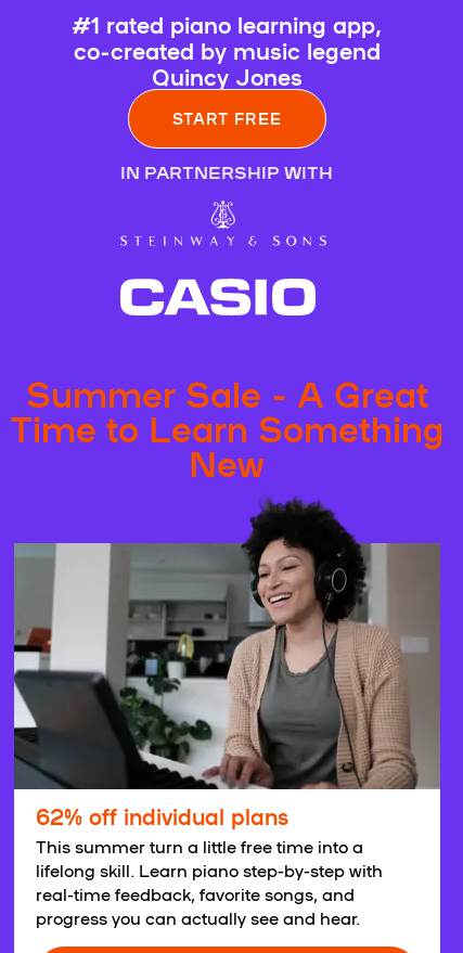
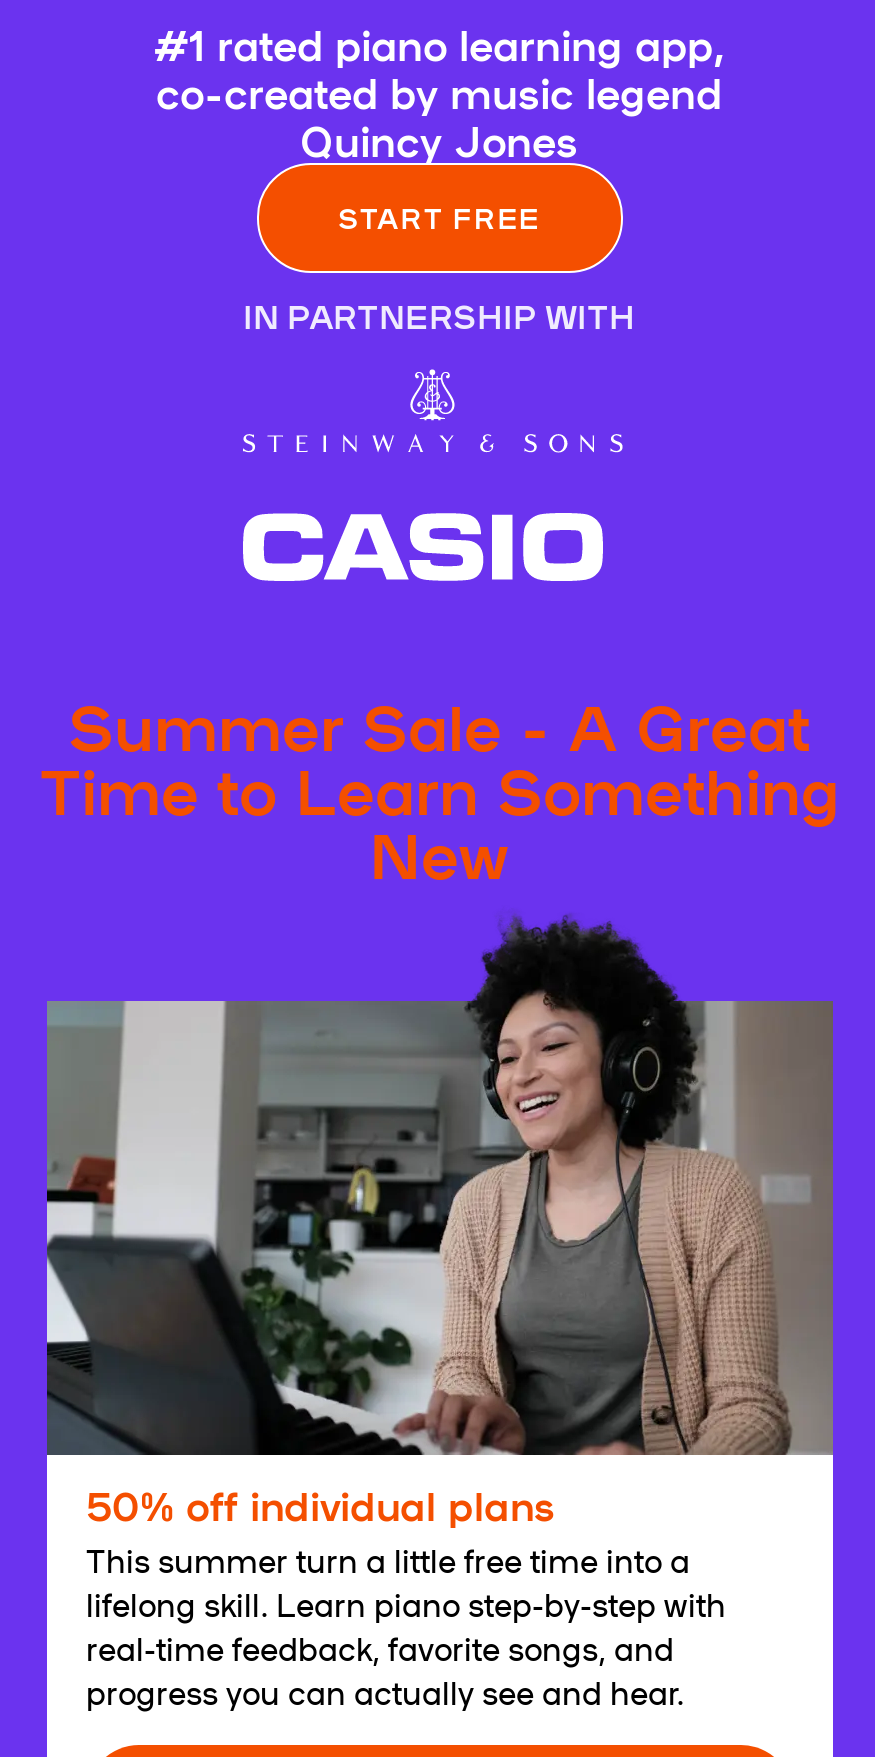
[35,800,288,830] 62% off individual plans -> [86,1474,554,1530] 50% off individual plans

